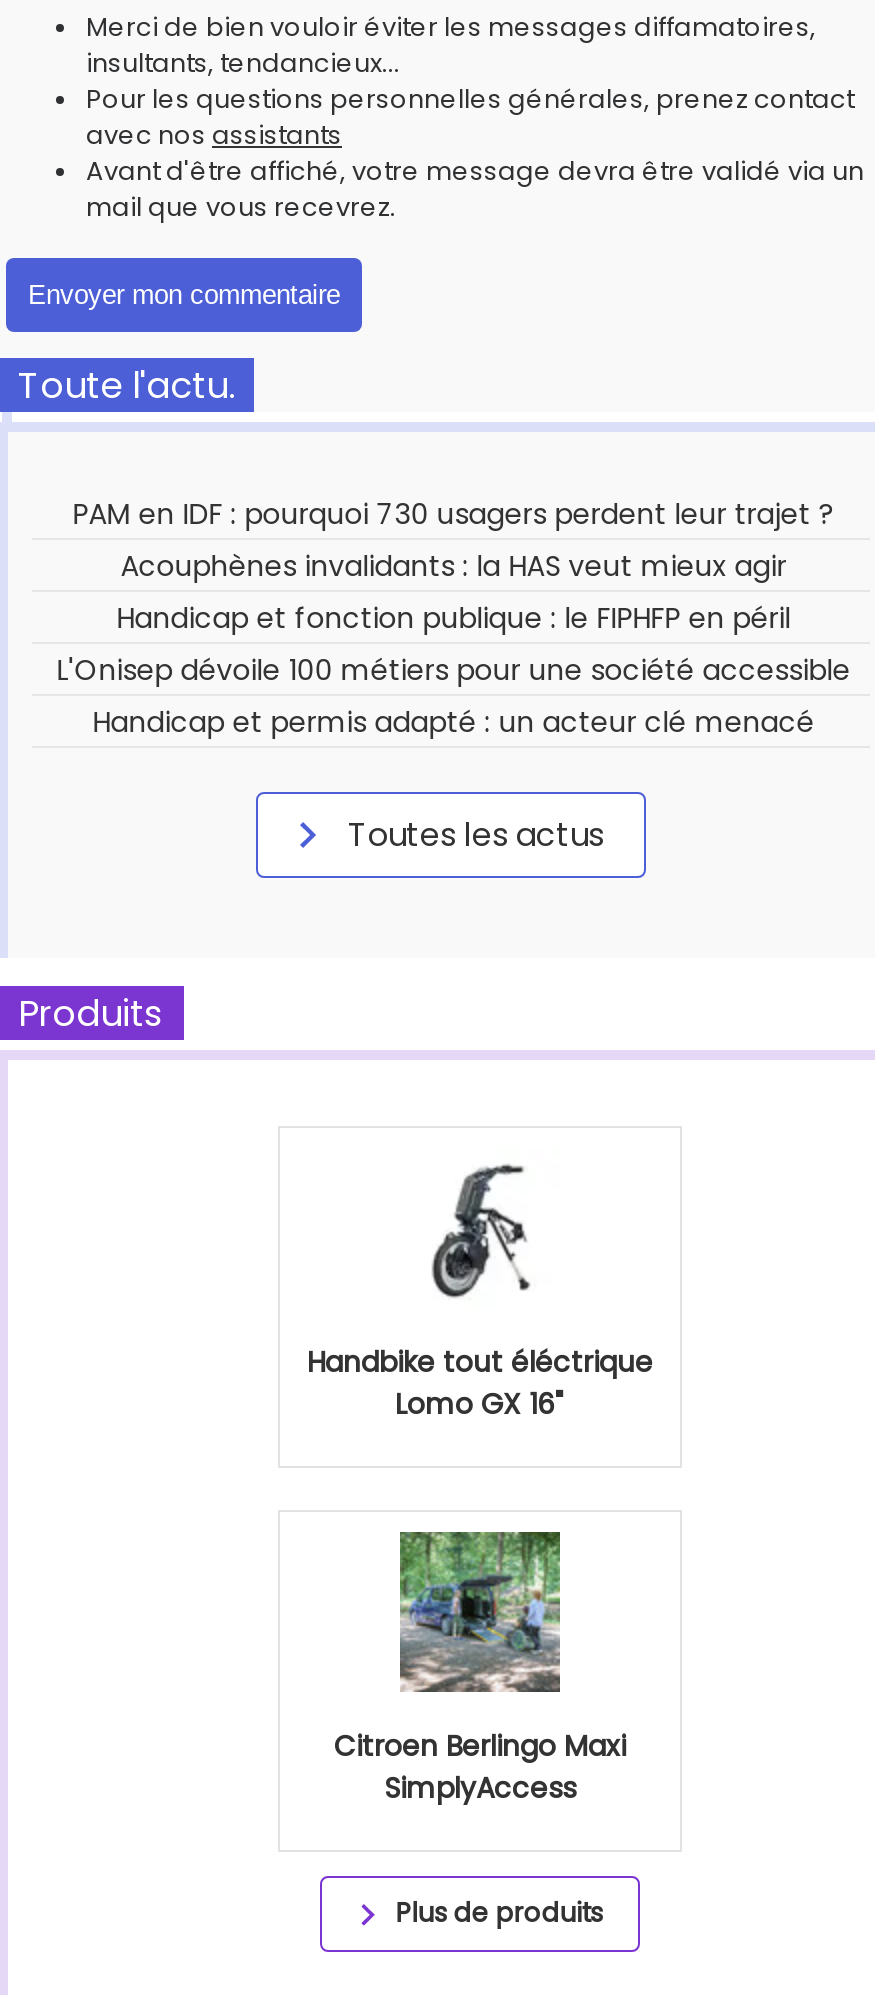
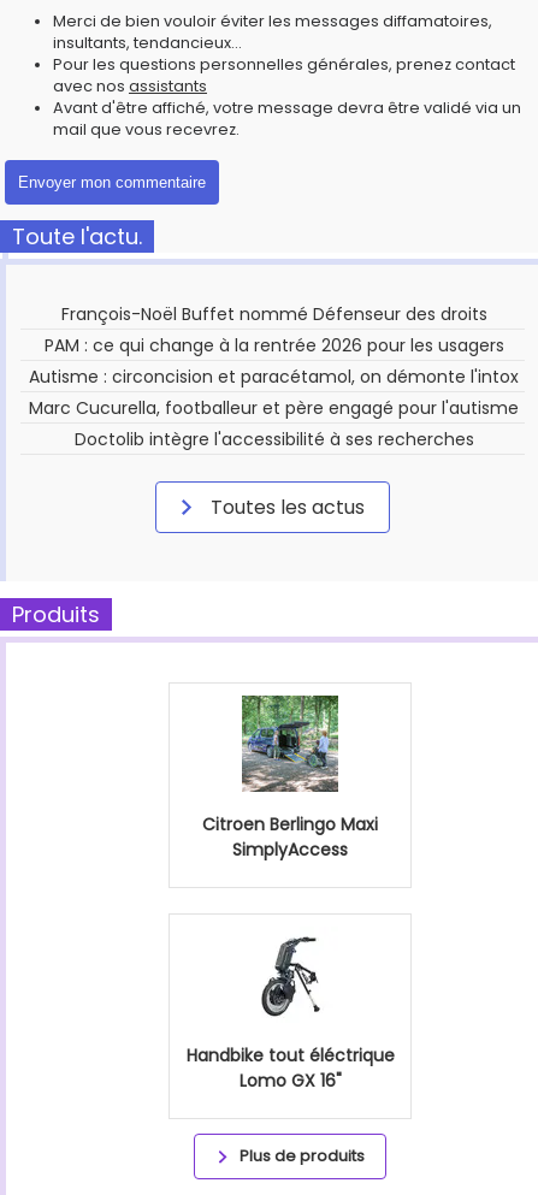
[56,494,850,742] PAM en IDF : pourquoi 730 usagers perdent leur trajet ? | Acouphènes invalidants : la HAS veut mieux agir | Handicap et fonction publique : le FIPHFP en péril | L'Onisep dévoile 100 métiers pour une société accessible | Handicap et permis adapté : un acteur clé menacé -> [29,302,519,451] François-Noël Buffet nommé Défenseur des droits | PAM : ce qui change à la rentrée 2026 pour les usagers | Autisme : circoncision et paracétamol, on démonte l'intox | Marc Cucurella, footballeur et père engagé pour l'autisme | Doctolib intègre l'accessibilité à ses recherches
moved [307,1162,653,1424] -> [186,936,394,1093]: [image] | Handbike tout éléctrique | Lomo GX 16"
moved [334,1528,626,1808] -> [202,693,378,862]: [image] | Citroen Berlingo Maxi | SimplyAccess

